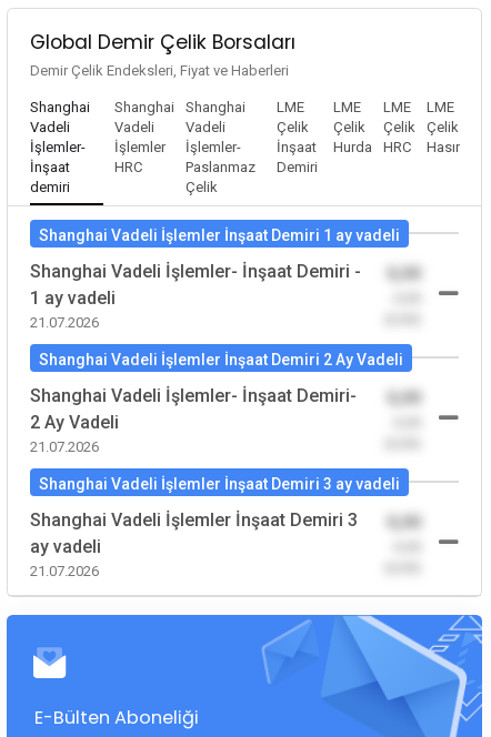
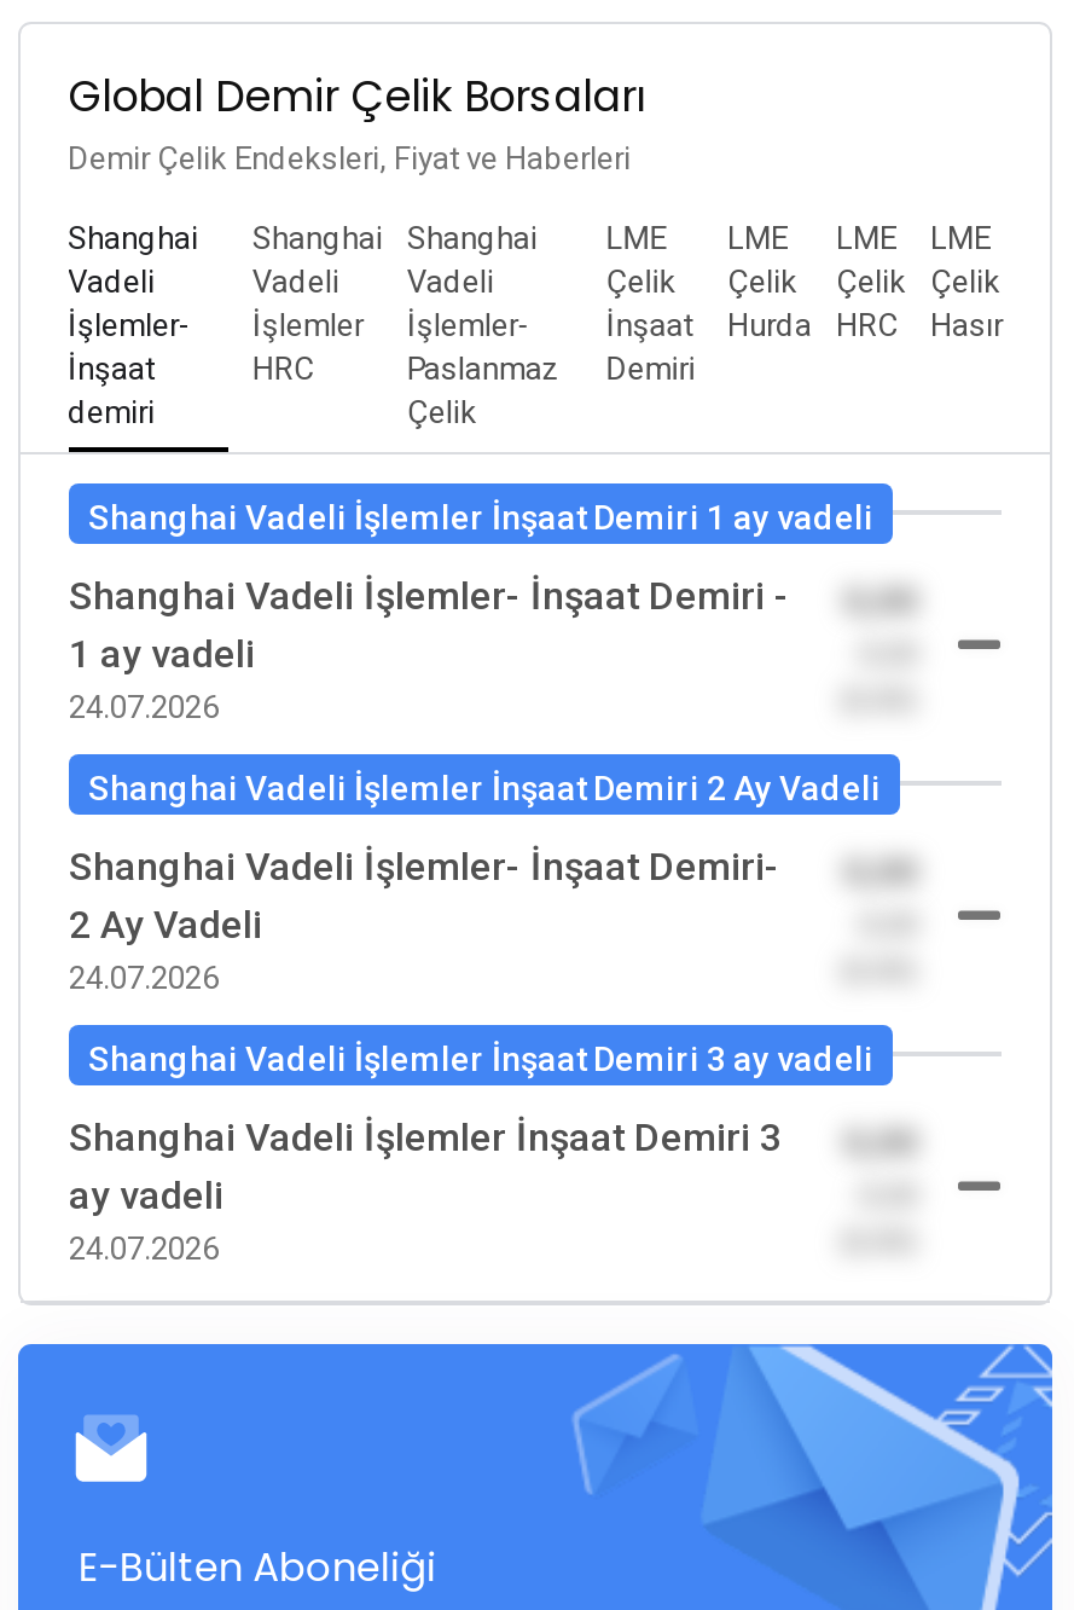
[30,314,99,330] 21.07.2026 -> [69,688,219,724] 24.07.2026
[30,438,99,455] 21.07.2026 -> [69,959,219,995] 24.07.2026
[30,562,99,579] 21.07.2026 -> [69,1229,219,1266] 24.07.2026

